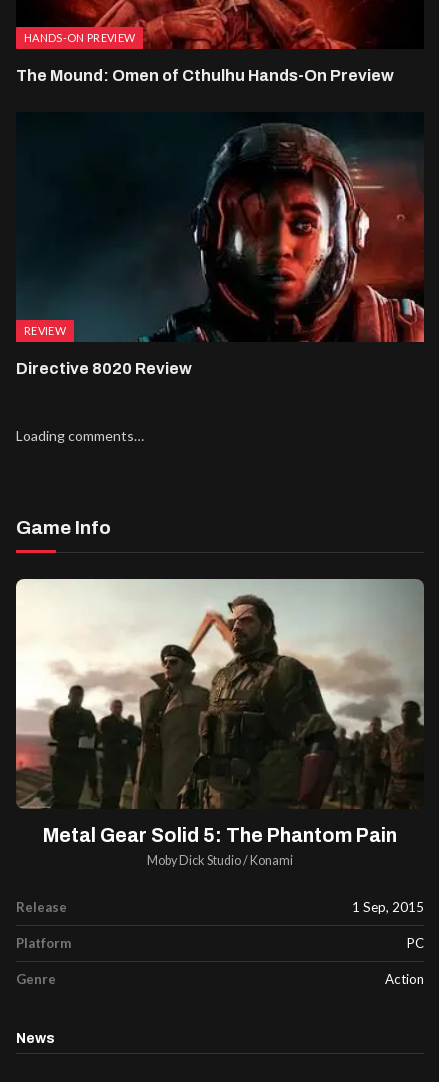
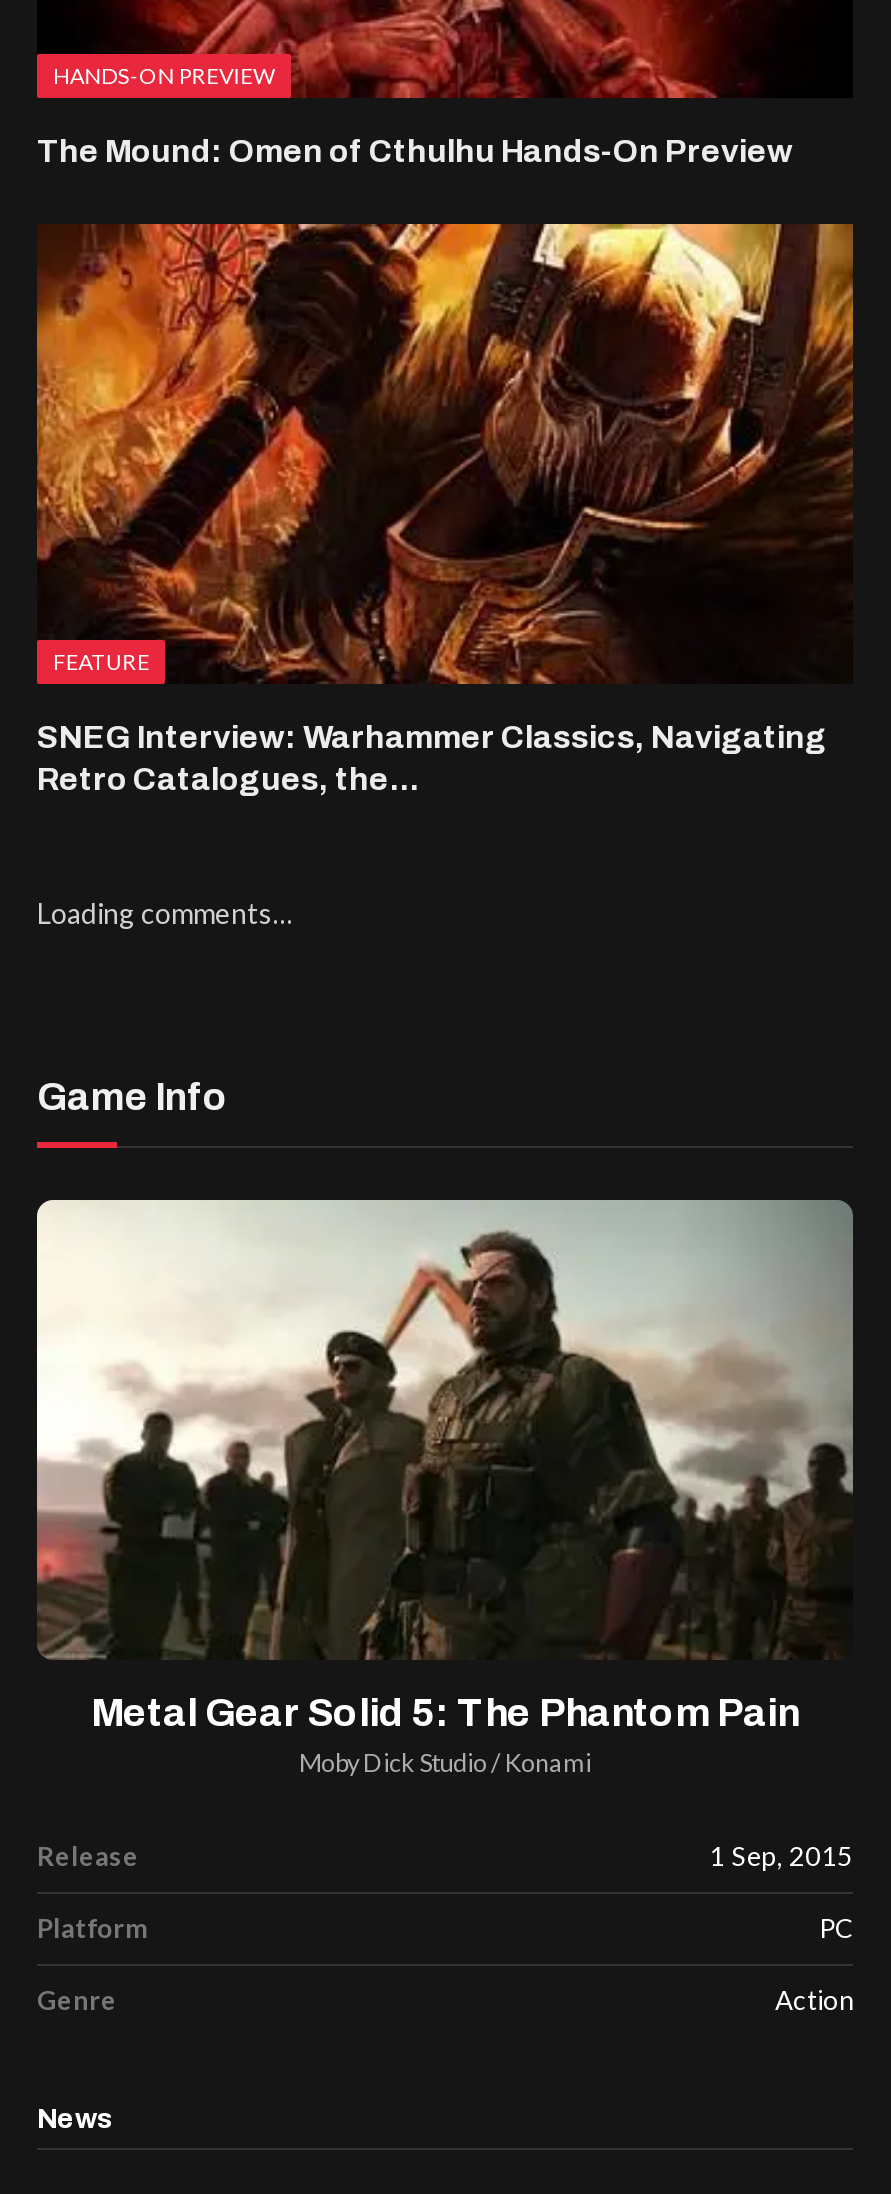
[16,112,425,337] [image] | REVIEW -> [35,222,855,686] [image] | FEATURE
[16,360,192,377] Directive 8020 Review -> [37,720,827,796] SNEG Interview: Warhammer Classics, Navigating | Retro Catalogues, the...

